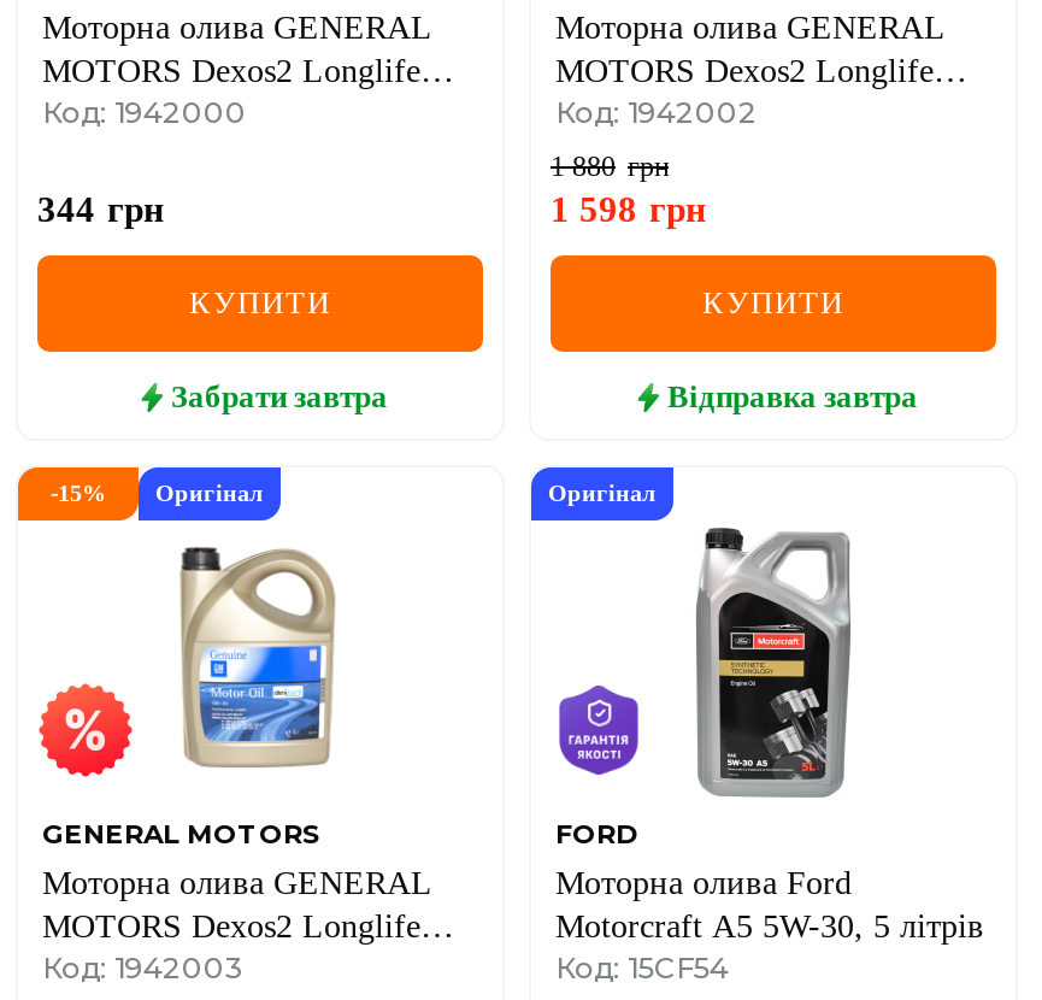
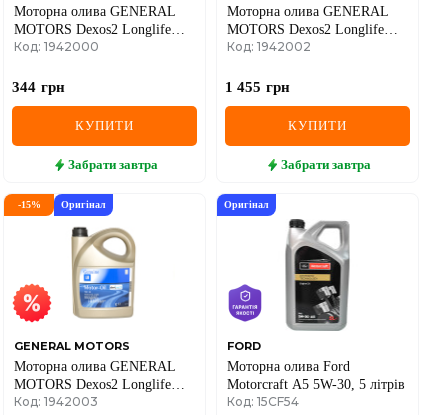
[551,149,707,229] 1 880 грн | 1 598 грн -> [225,79,290,95] 1 455 грн
[667,378,918,414] Відправка завтра -> [280,157,370,172] Забрати завтра

